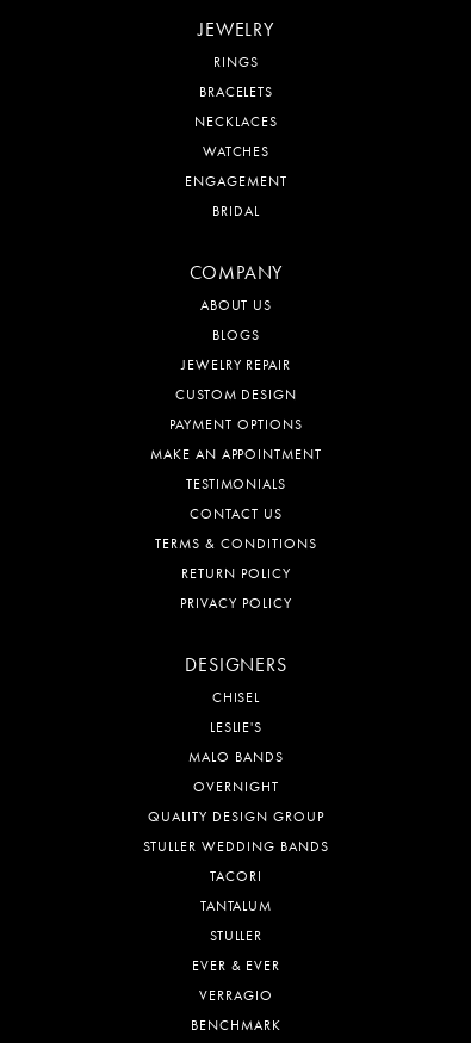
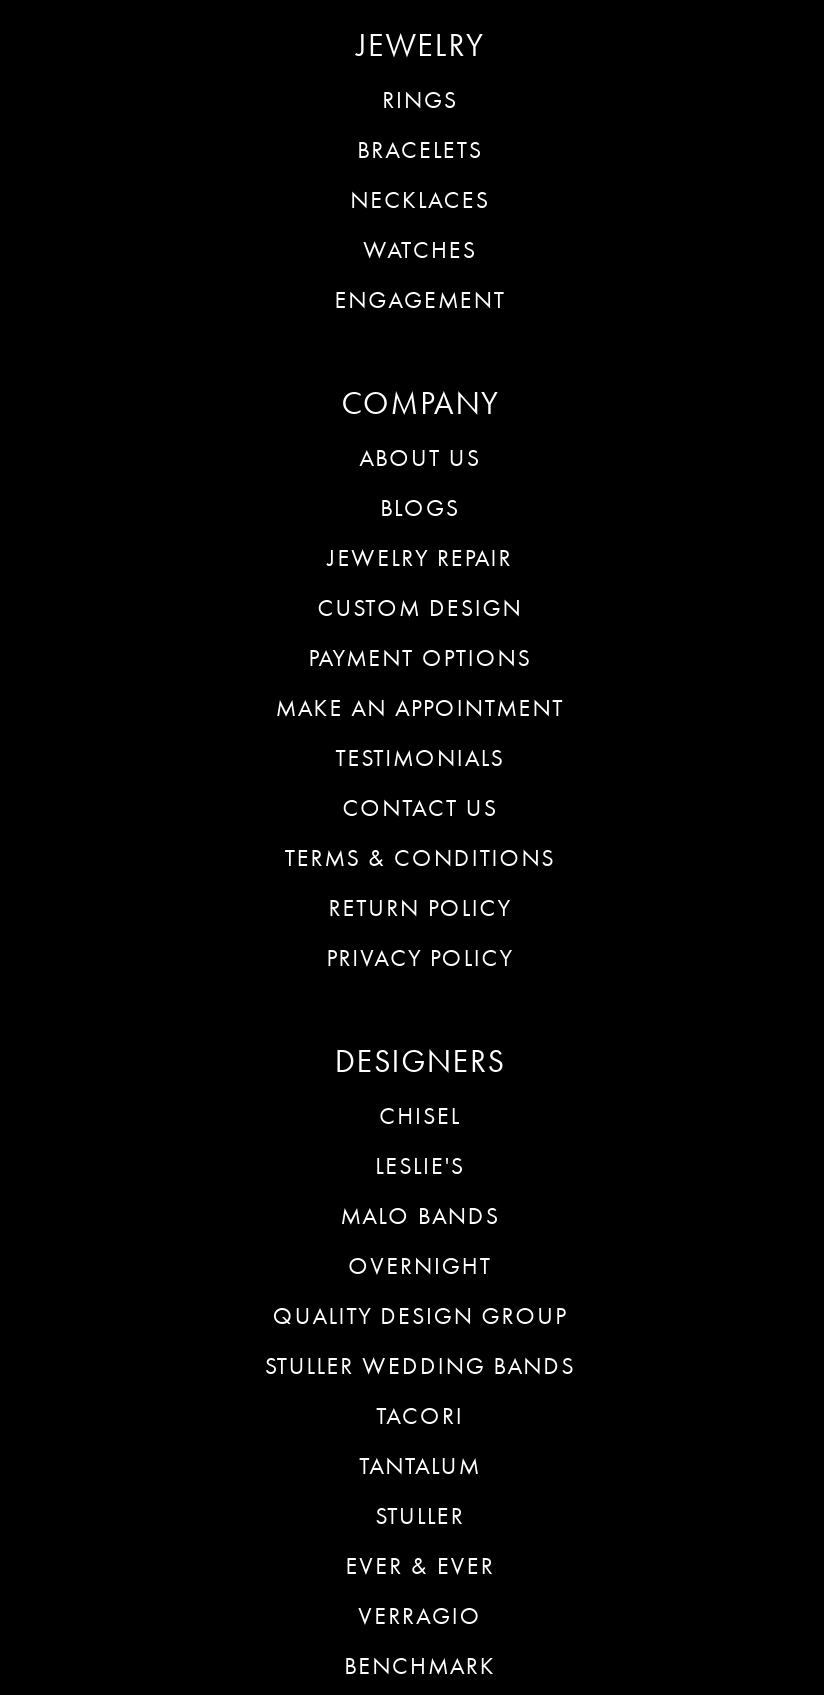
[212,201,260,221] BRIDAL -> none

